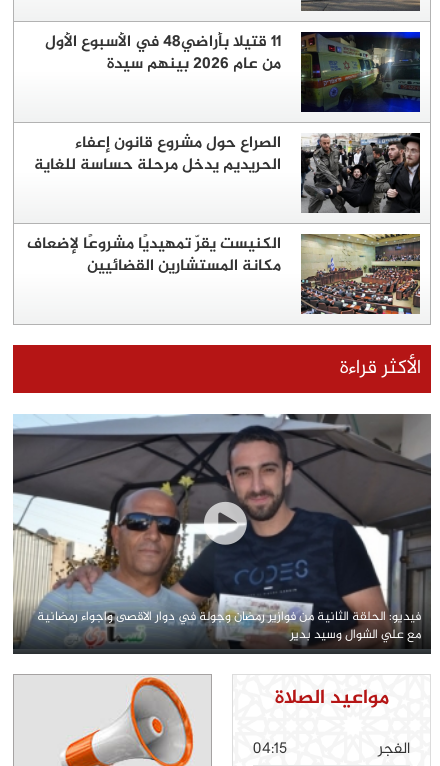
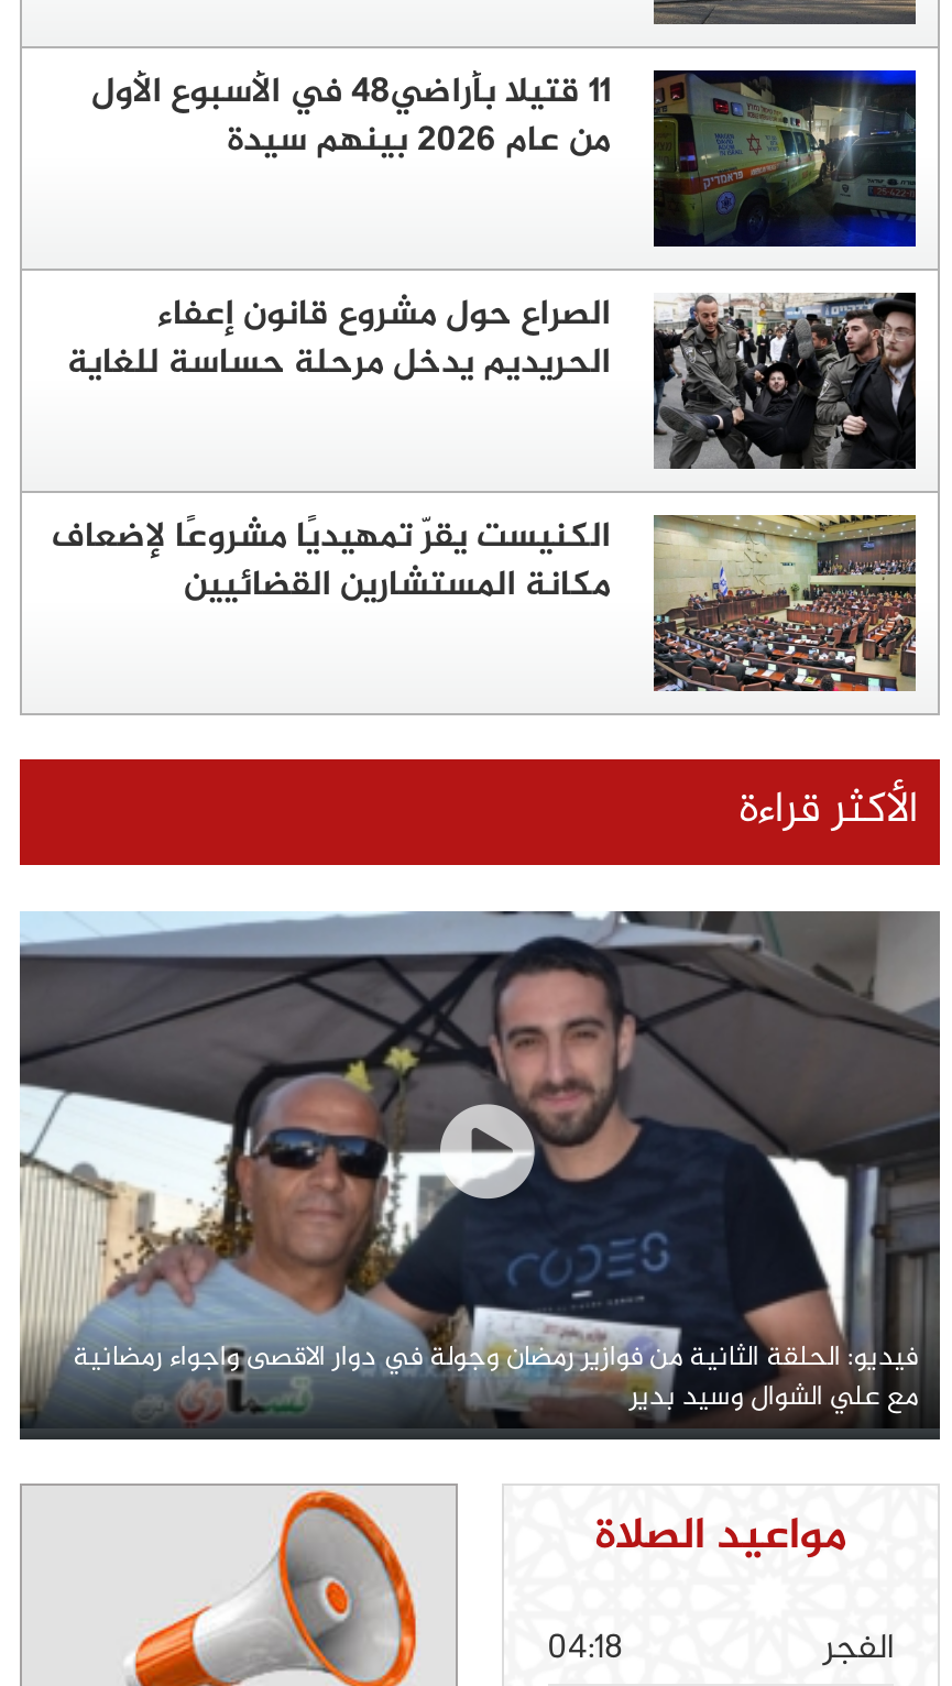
[258,736,292,763] 04:15 -> [559,1620,634,1680] 04:18

